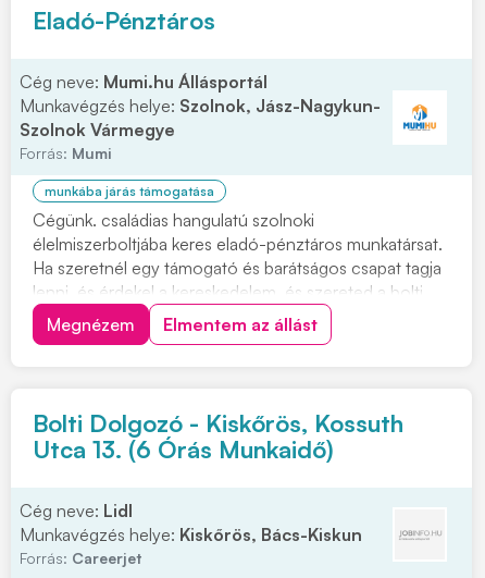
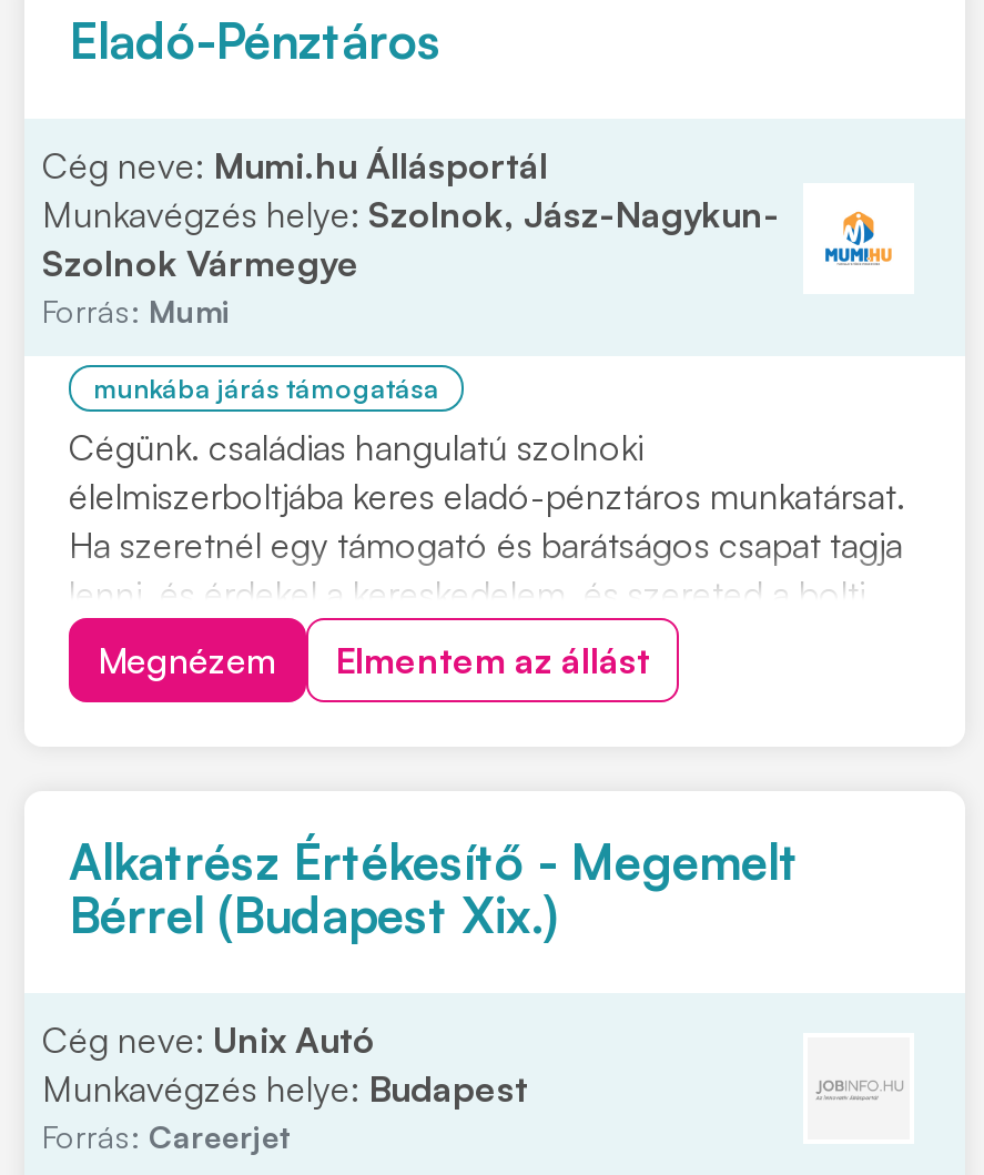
[33,408,403,464] Bolti Dolgozó - Kiskőrös, Kossuth | Utca 13. (6 Órás Munkaidő) -> [69,831,799,944] Alkatrész Értékesítő - Megemelt | Bérrel (Budapest Xix.)
[20,500,362,545] Cég neve: Lidl | Munkavégzés helye: Kiskőrös, Bács-Kiskun -> [42,1018,528,1111] Cég neve: Unix Autó | Munkavégzés helye: Budapest

